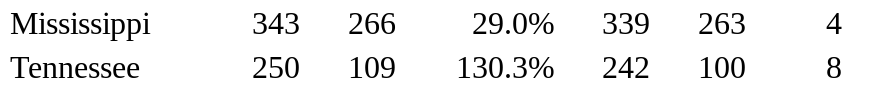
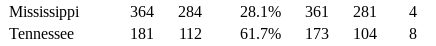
[252,5,300,39] 343 -> [130,3,154,20] 364
[348,5,396,39] 266 -> [178,3,202,20] 284
[472,5,554,39] 29.0% -> [240,3,281,20] 28.1%
[602,5,650,39] 339 -> [305,3,329,20] 361
[698,5,746,39] 263 -> [353,3,377,20] 281
[252,49,300,83] 250 -> [130,25,154,42] 181
[348,49,396,83] 109 -> [179,25,202,42] 112
[456,49,554,83] 130.3% -> [240,25,281,42] 61.7%
[602,49,650,83] 242 -> [305,25,329,42] 173
[698,49,746,83] 100 -> [353,25,377,42] 104

